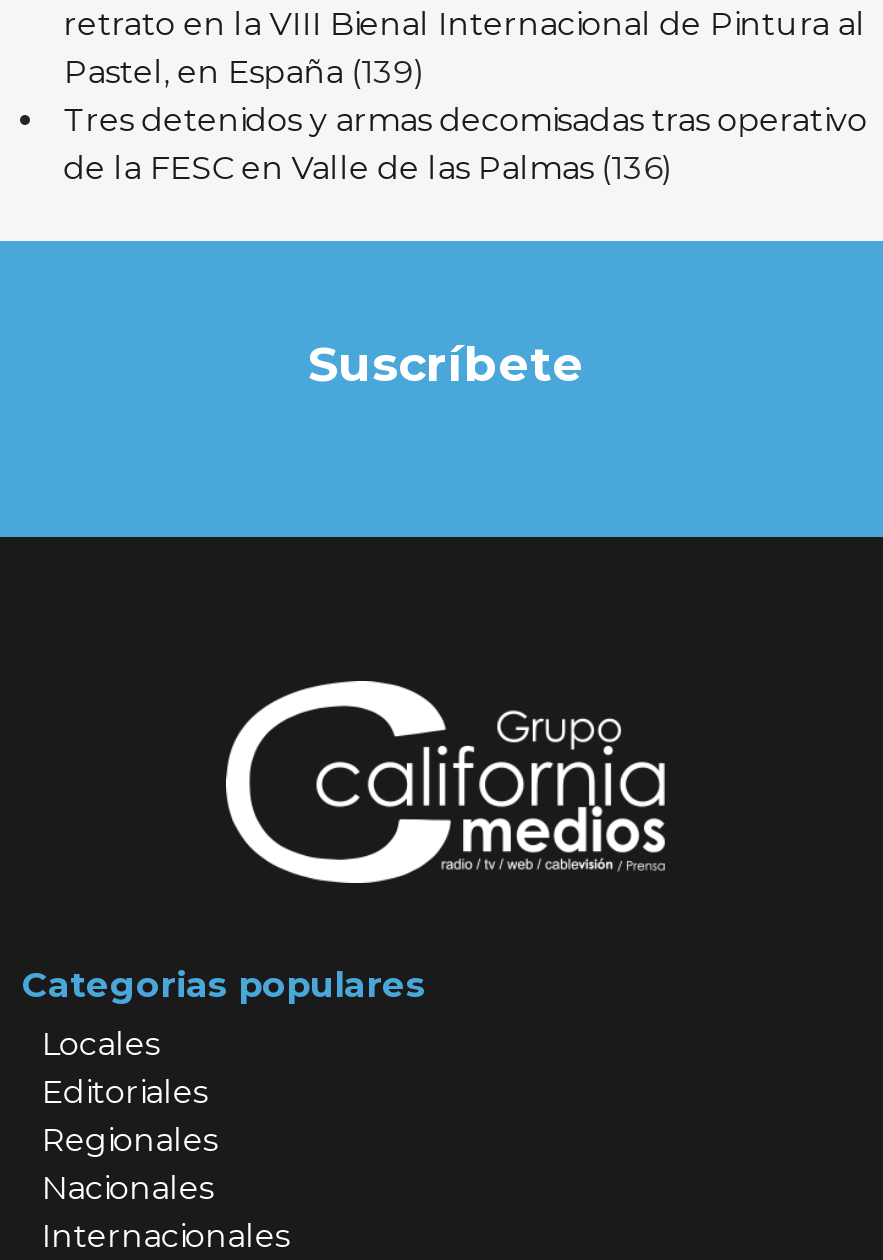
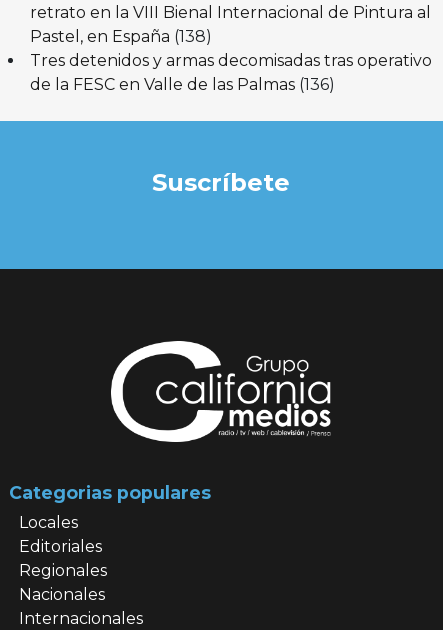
[64,54,426,92] Pastel, en España (139) -> [30,27,212,46] Pastel, en España (138)

